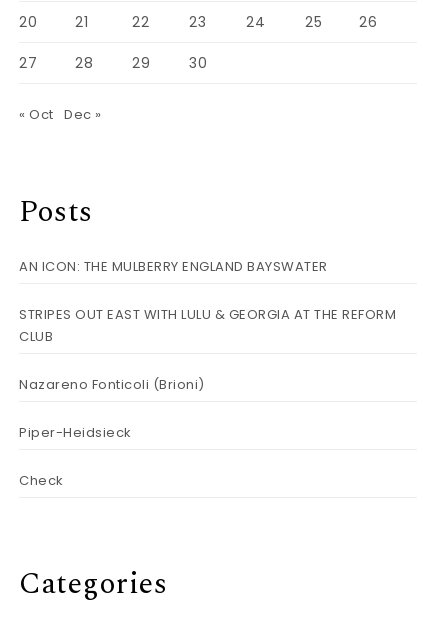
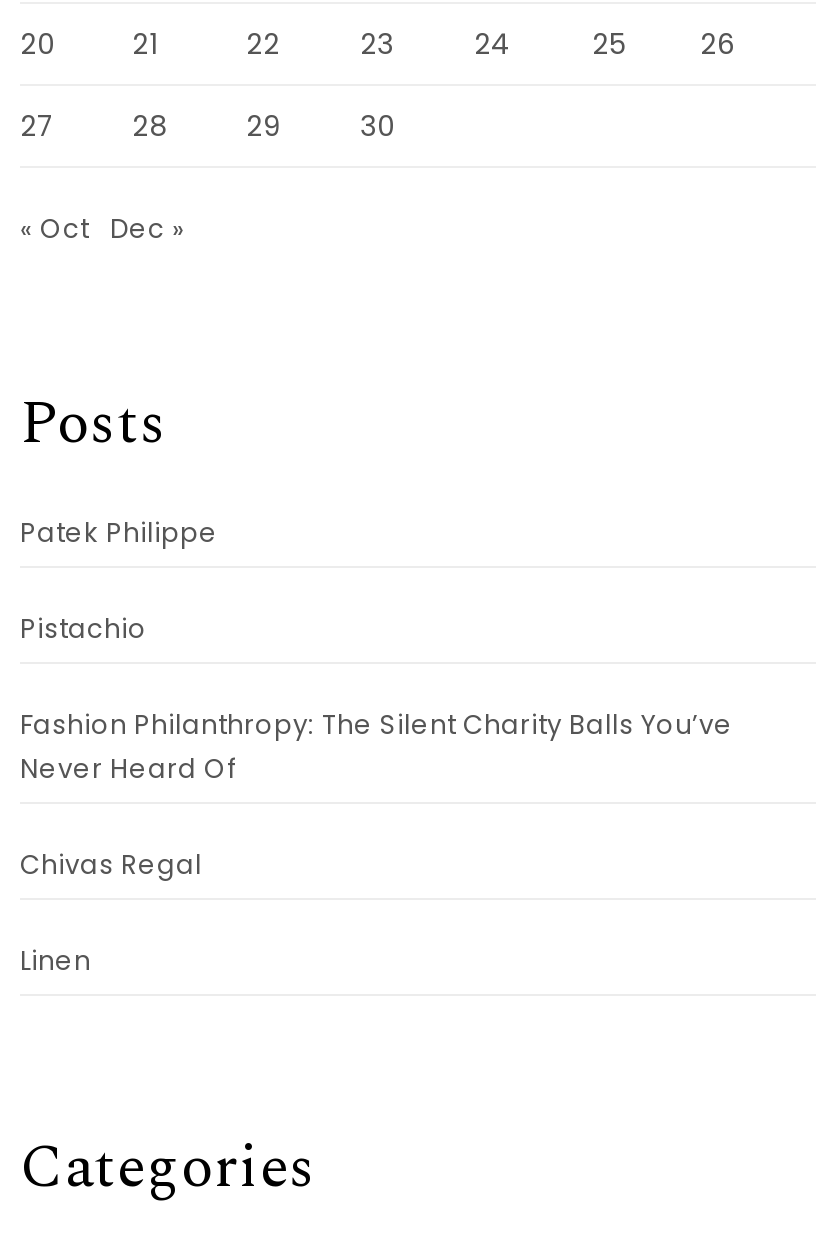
[19,256,327,275] AN ICON: THE MULBERRY ENGLAND BAYSWATER -> [20,513,218,551] Patek Philippe
[19,304,396,345] STRIPES OUT EAST WITH LULU & GEORGIA AT THE REFORM | CLUB -> [20,609,147,647] Pistachio
[19,374,204,393] Nazareno Fonticoli (Brioni) -> [20,705,733,787] Fashion Philanthropy: The Silent Charity Balls You’ve | Never Heard Of
[19,422,131,441] Piper-Heidsieck -> [20,845,202,883] Chivas Regal
[19,470,63,489] Check -> [20,941,91,979] Linen

